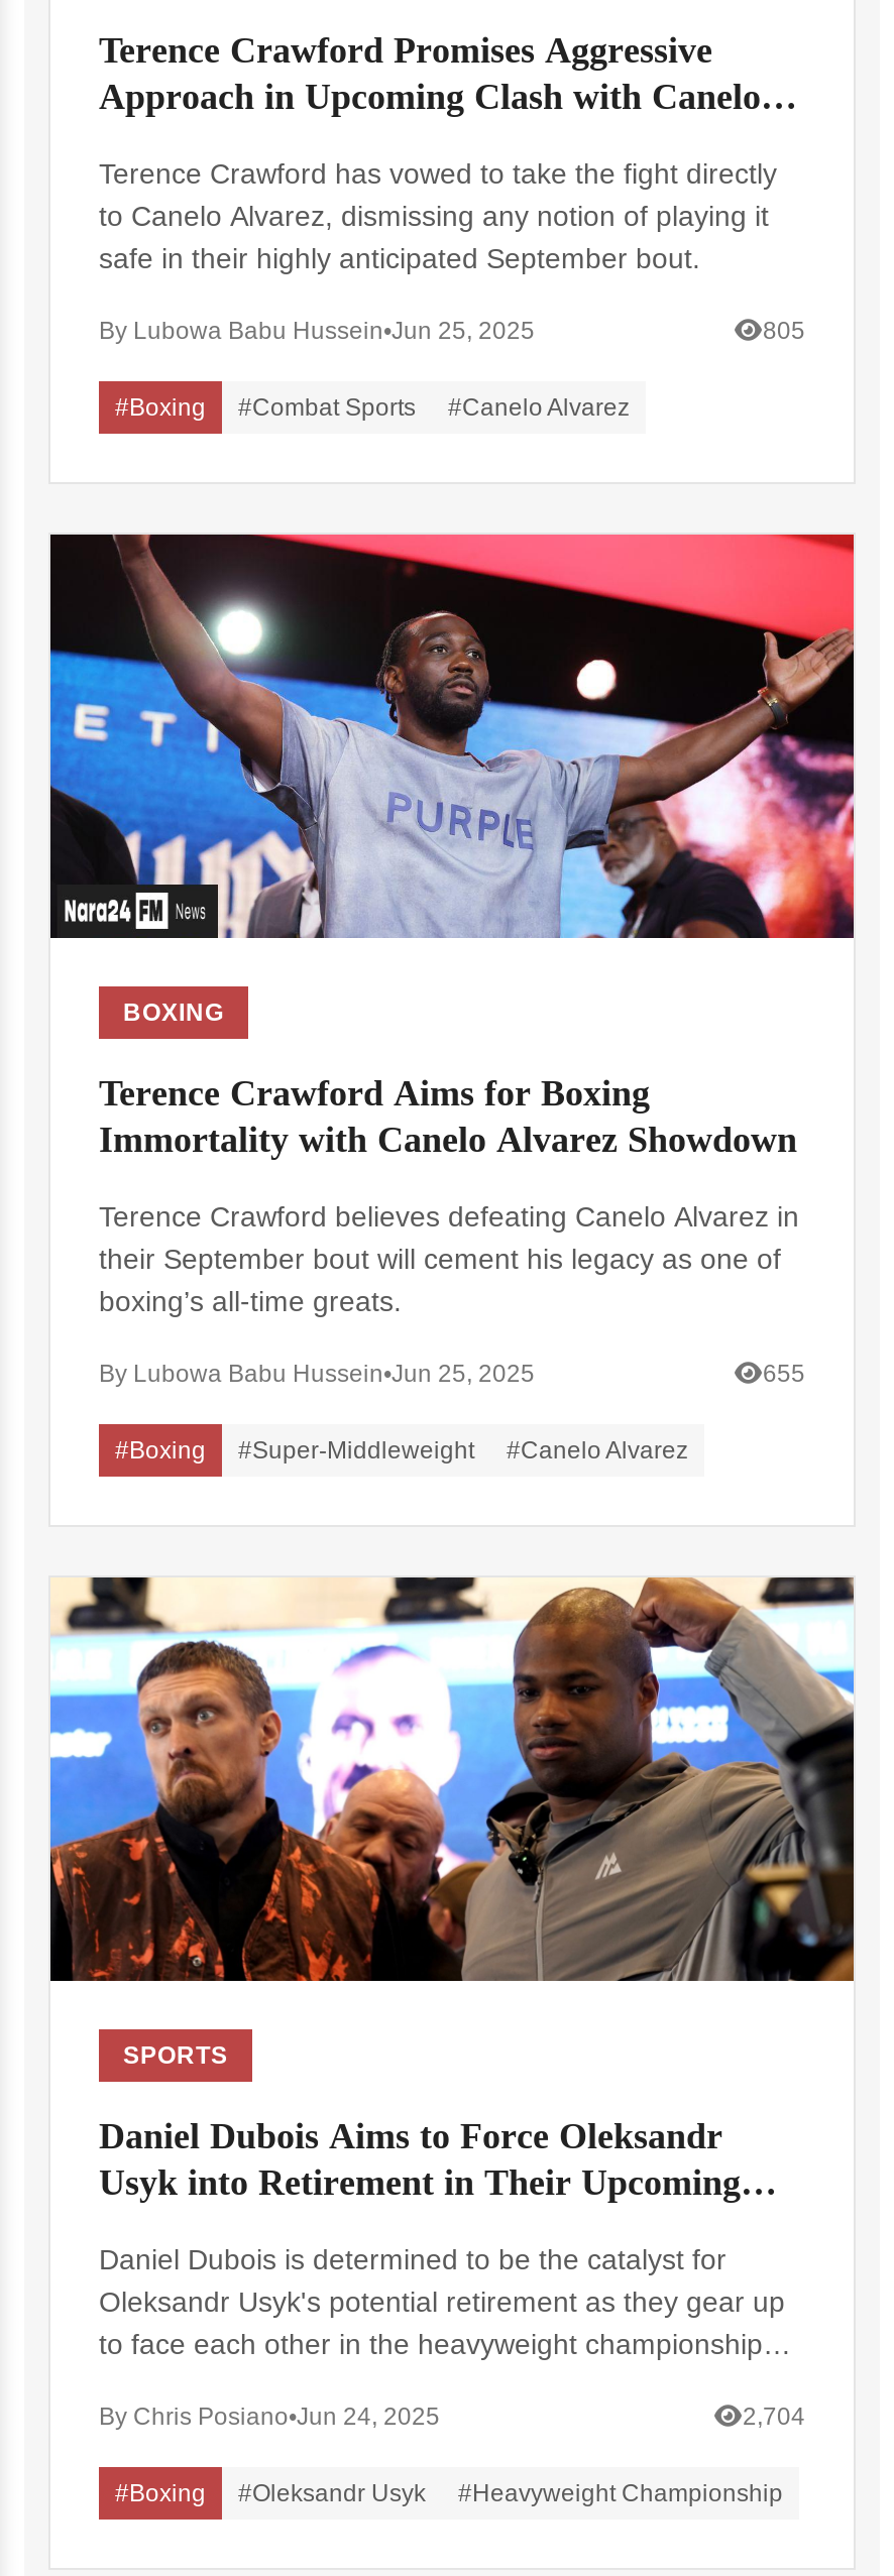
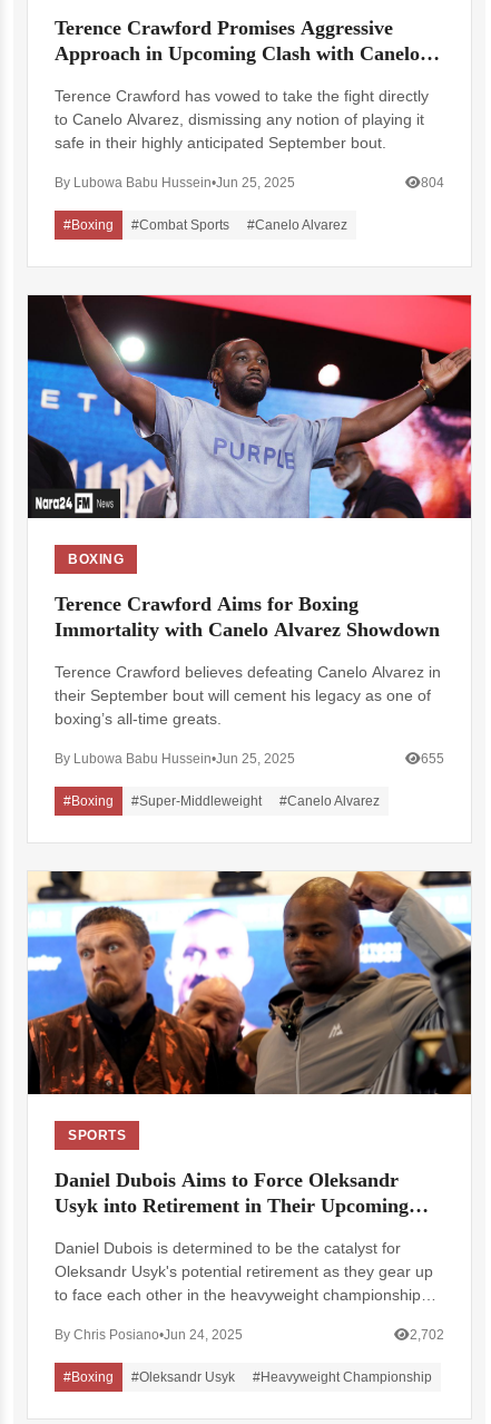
[763,317,805,345] 805 -> [421,175,444,191] 804
[743,2403,805,2431] 2,704 -> [410,1327,444,1343] 2,702

